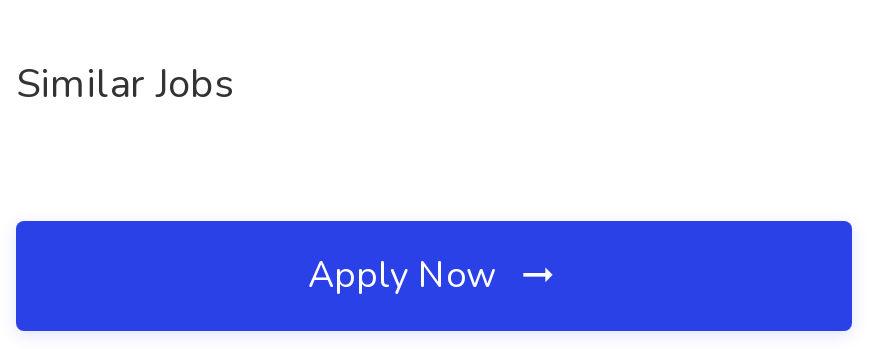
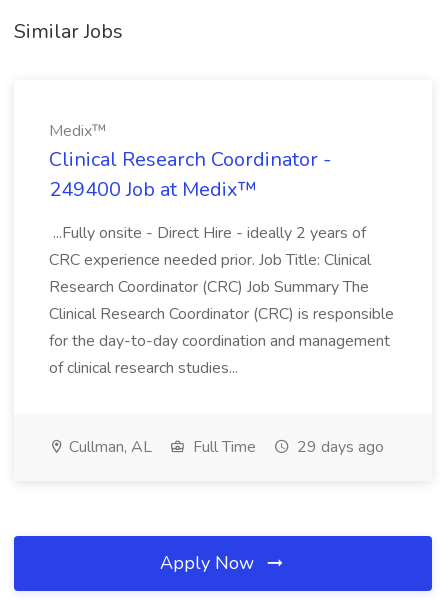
none -> [49,120,394,379] Medix™ | Clinical Research Coordinator - | 249400 Job at Medix™ | ...Fully onsite - Direct Hire - ideally 2 years of | CRC experience needed prior. Job Title: Clinical | Research Coordinator (CRC) Job Summary The | Clinical Research Coordinator (CRC) is responsible | for the day-to-day coordination and management | of clinical research studies...
none -> [65,436,384,458] Cullman, AL | Full Time | 29 days ago

